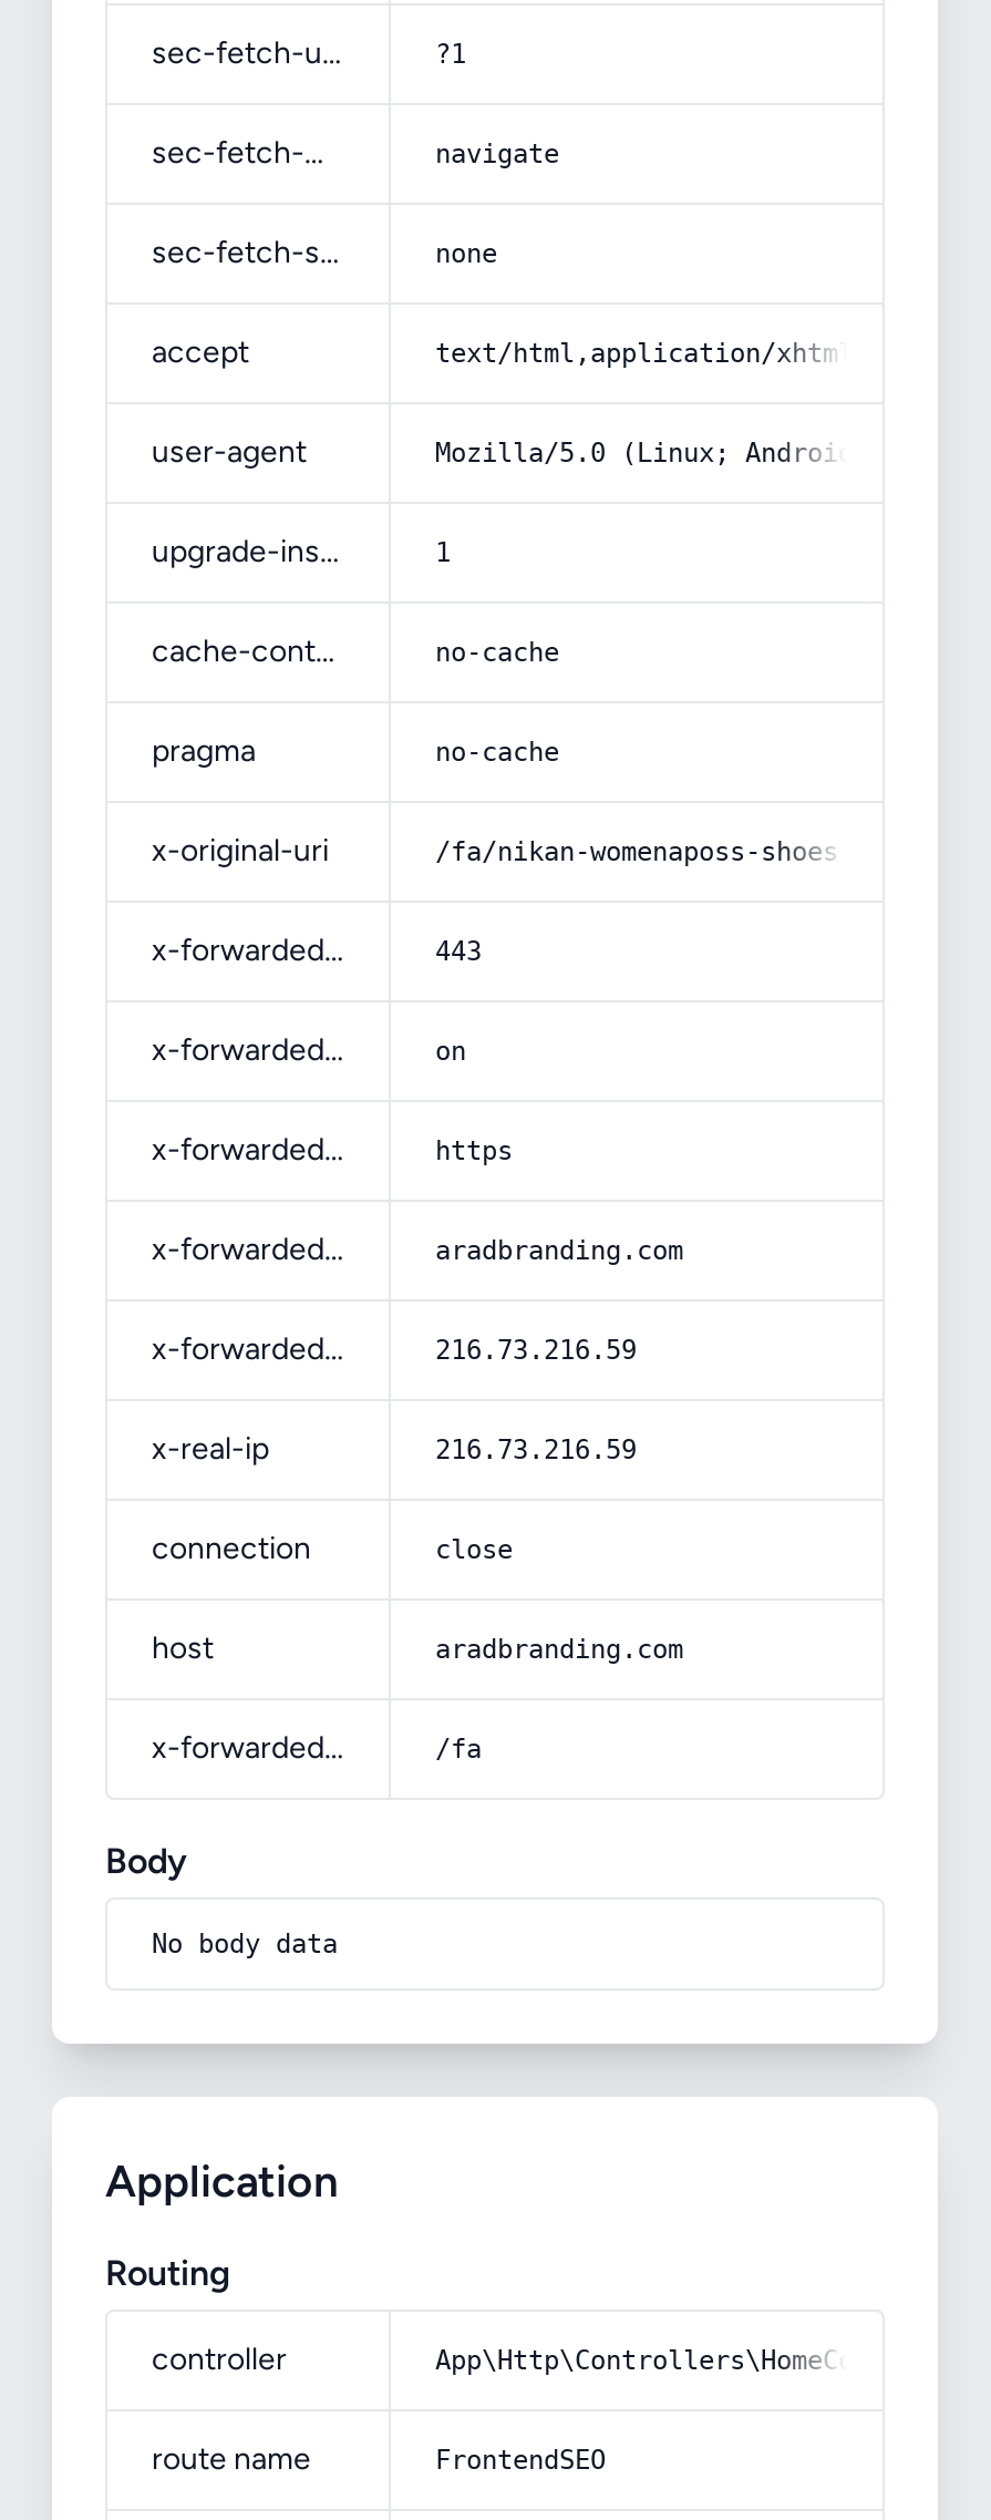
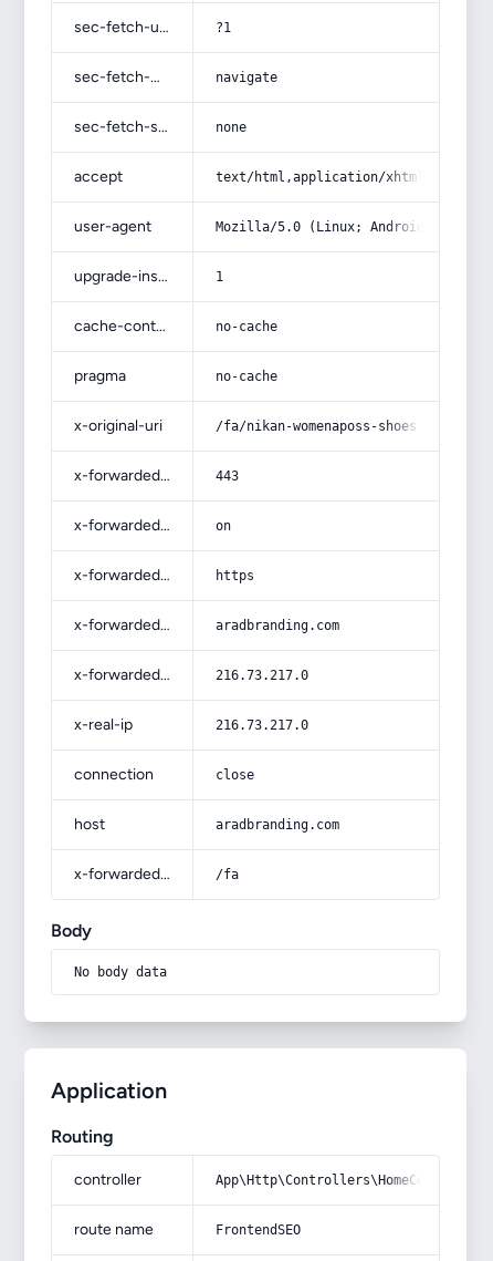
[435,1335,637,1366] 216.73.216.59 -> [216,668,308,683] 216.73.217.0
[435,1434,637,1465] 216.73.216.59 -> [216,717,308,733] 216.73.217.0

